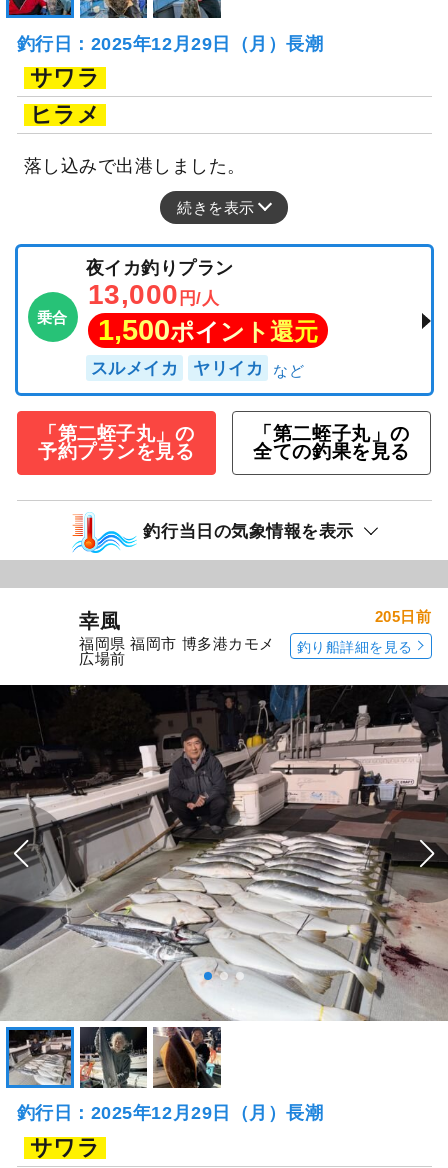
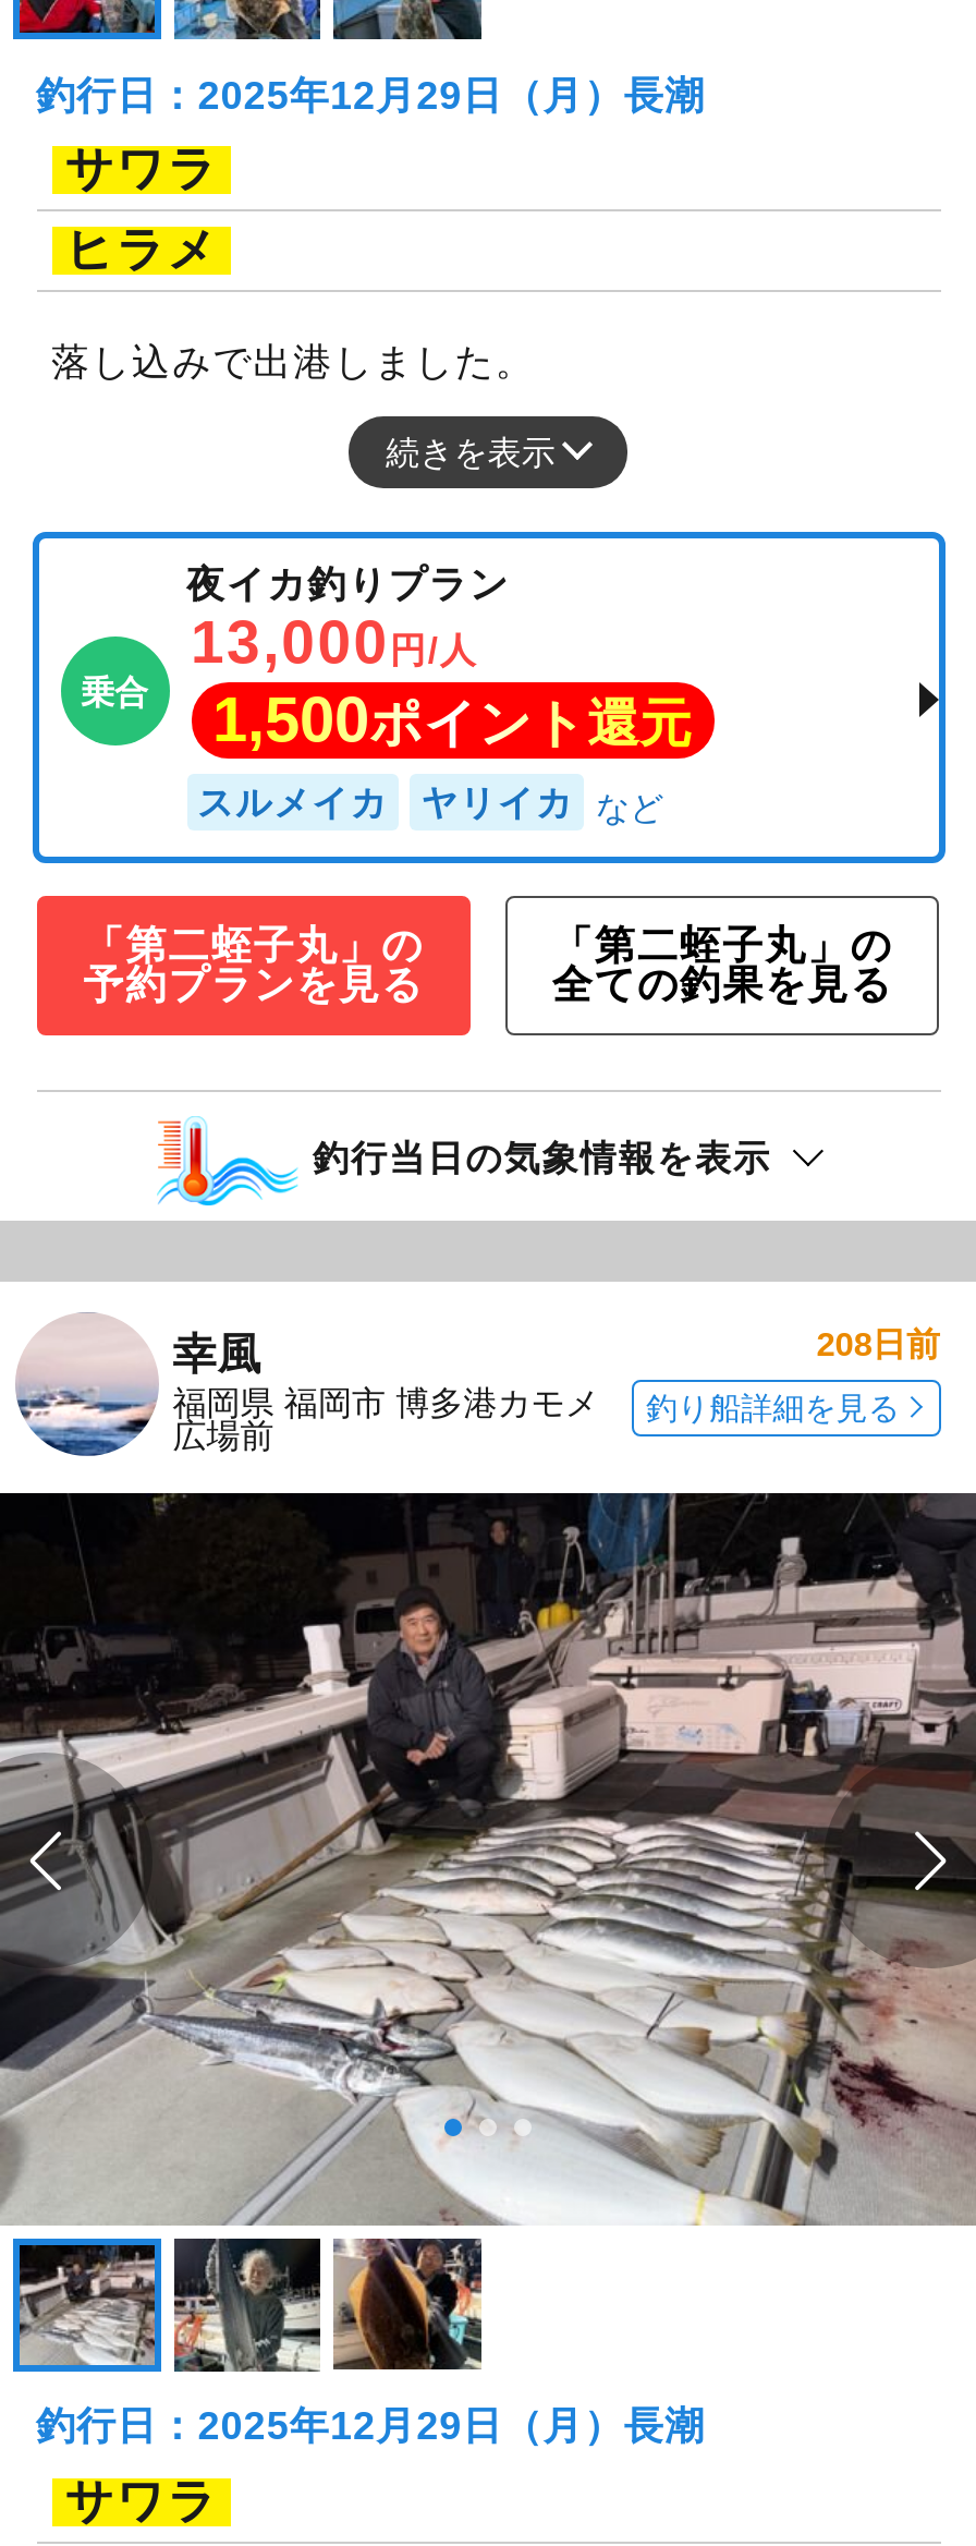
none -> [15,1312,159,1458] [image]
[375,608,431,625] 205日前 -> [817,1325,940,1362] 208日前

